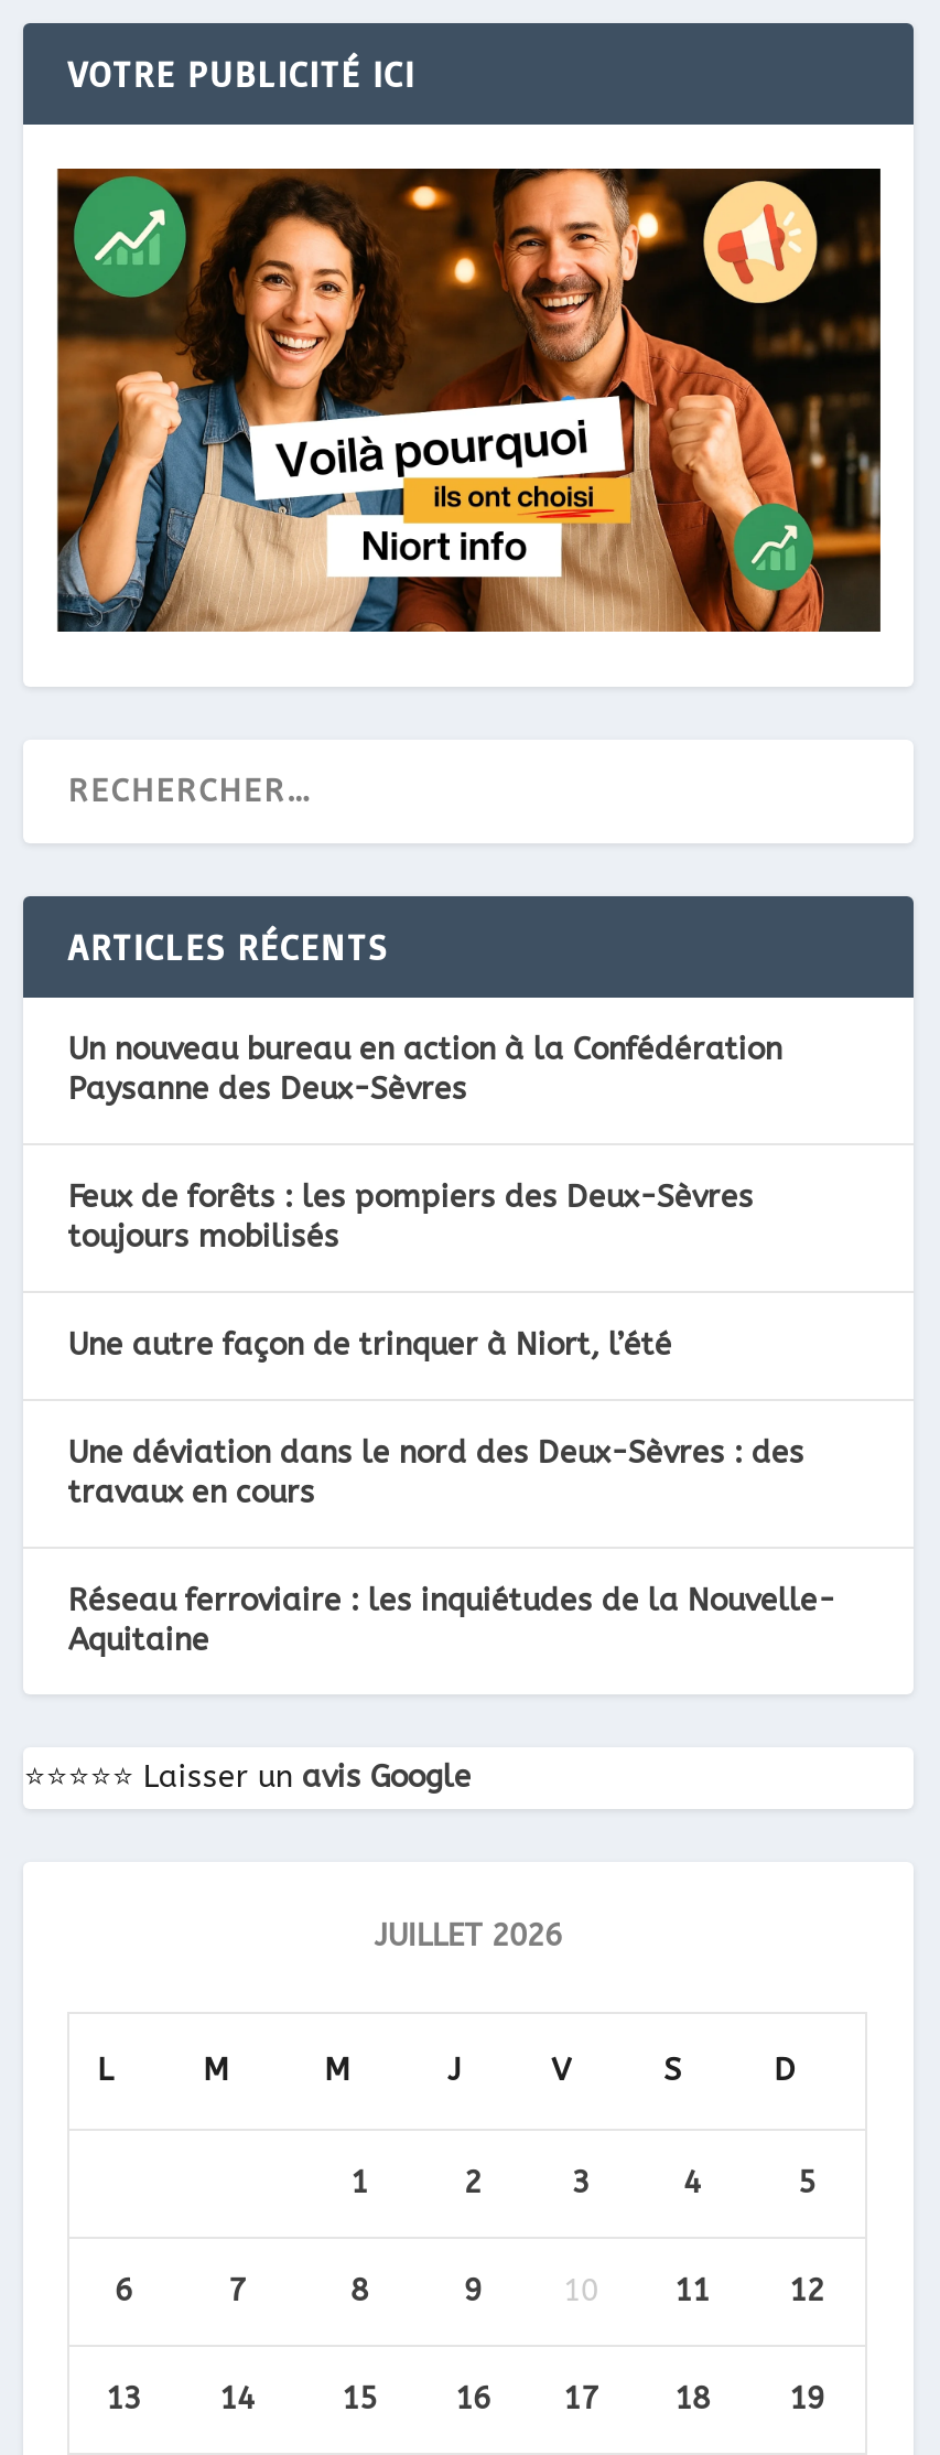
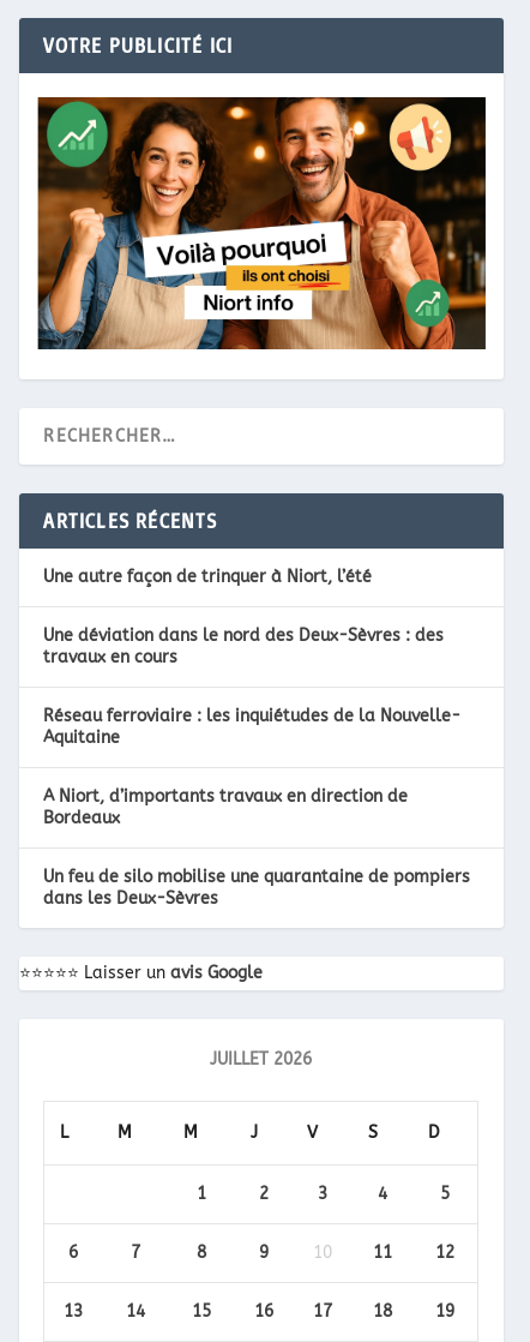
[68,1030,782,1255] Un nouveau bureau en action à la Confédération | Paysanne des Deux-Sèvres | Feux de forêts : les pompiers des Deux-Sèvres | toujours mobilisés -> none
moved [68,1326,835,1658] -> [44,566,461,747]: Une autre façon de trinquer à Niort, l’été | Une déviation dans le nord des Deux-Sèvres : des | travaux en cours | Réseau ferroviaire : les inquiétudes de la Nouvelle- | Aquitaine
none -> [44,786,471,908] A Niort, d’importants travaux en direction de | Bordeaux | Un feu de silo mobilise une quarantaine de pompiers | dans les Deux-Sèvres

